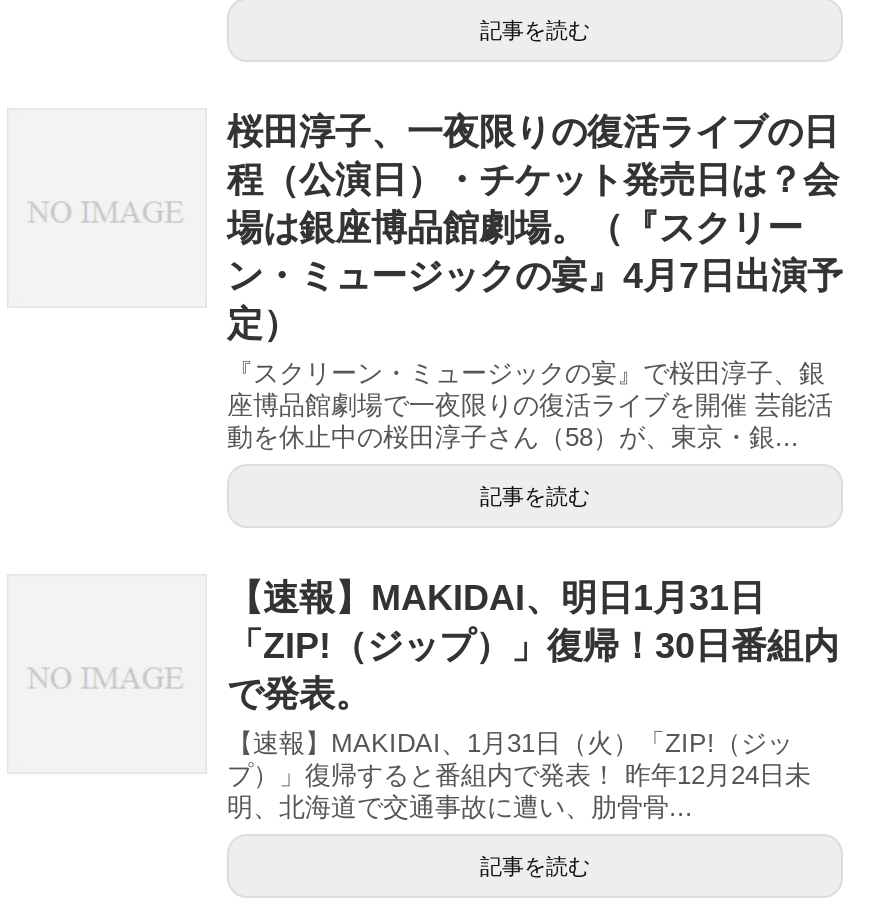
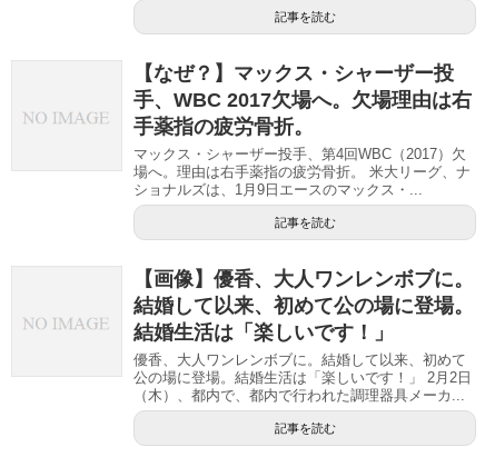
[227,112,843,452] 桜田淳子、一夜限りの復活ライブの日 | 程（公演日）・チケット発売日は？会 | 場は銀座博品館劇場。（『スクリー | ン・ミュージックの宴』4月7日出演予 | 定） | 『スクリーン・ミュージックの宴』で桜田淳子、銀 | 座博品館劇場で一夜限りの復活ライブを開催 芸能活 | 動を休止中の桜田淳子さん（58）が、東京・銀... -> [133,62,472,198] 【なぜ？】マックス・シャーザー投 | 手、WBC 2017欠場へ。欠場理由は右 | 手薬指の疲労骨折。 | マックス・シャーザー投手、第4回WBC（2017）欠 | 場へ。理由は右手薬指の疲労骨折。 米大リーグ、ナ | ショナルズは、1月9日エースのマックス・...
[227,578,839,822] 【速報】MAKIDAI、明日1月31日 | 「ZIP!（ジップ）」復帰！30日番組内 | で発表。 | 【速報】MAKIDAI、1月31日（火）「ZIP!（ジッ | プ）」復帰すると番組内で発表！ 昨年12月24日未 | 明、北海道で交通事故に遭い、肋骨骨... -> [133,268,474,404] 【画像】優香、大人ワンレンボブに。 | 結婚して以来、初めて公の場に登場。 | 結婚生活は「楽しいです！」 | 優香、大人ワンレンボブに。結婚して以来、初めて | 公の場に登場。結婚生活は「楽しいです！」 2月2日 | （木）、都内で、都内で行われた調理器具メーカ...

